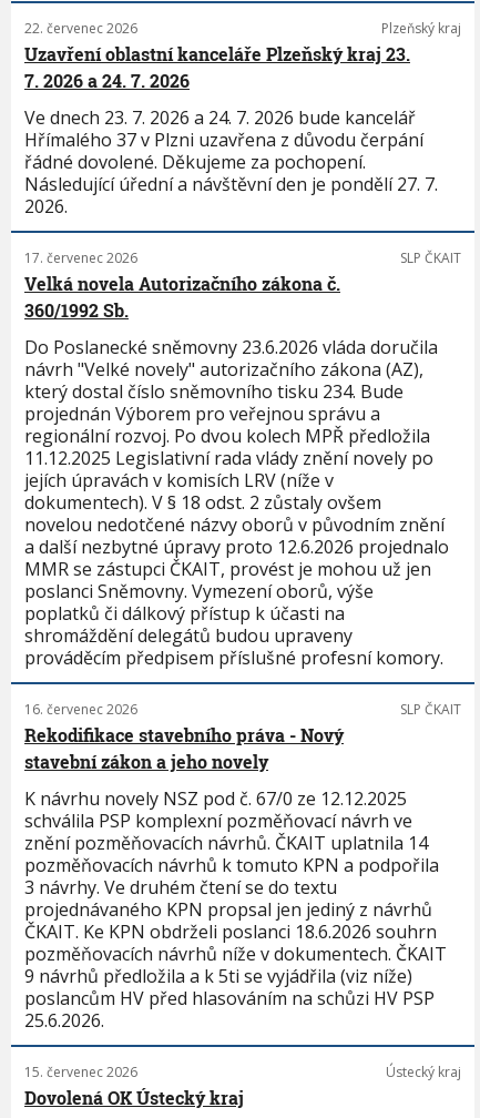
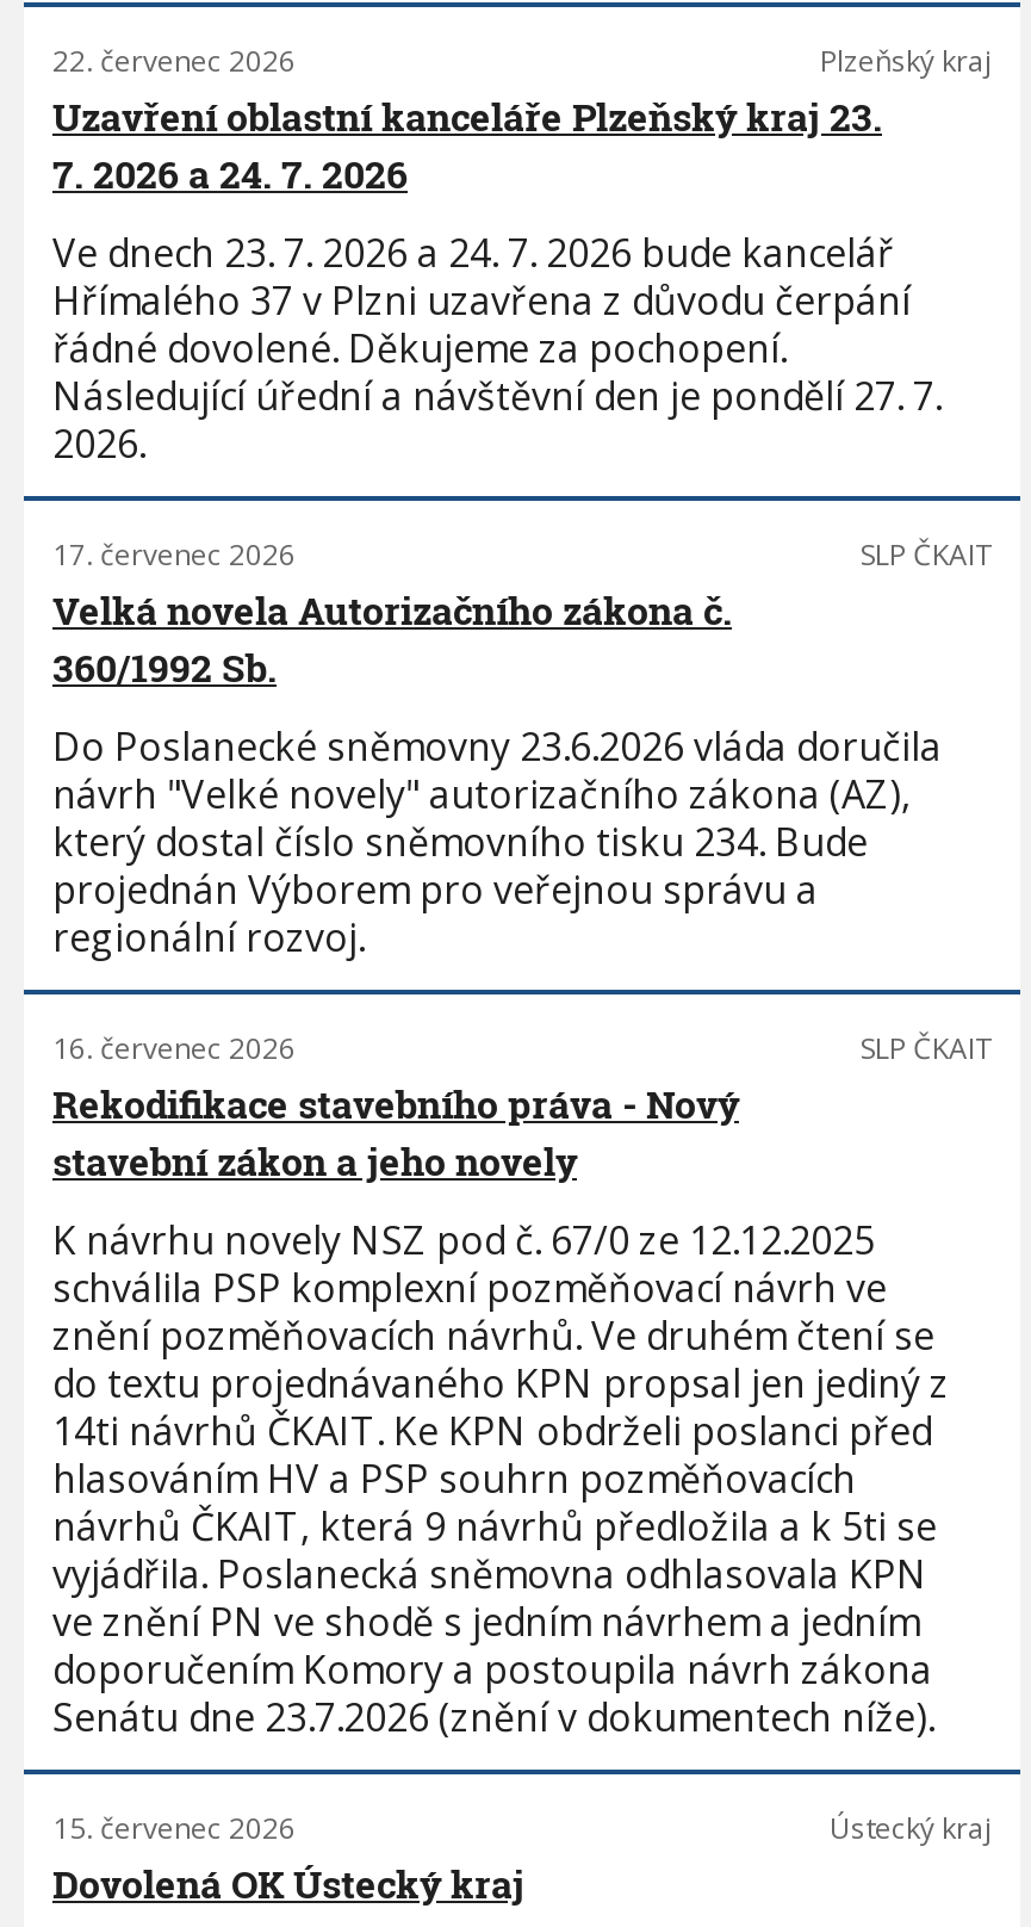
[24,424,449,670] regionální rozvoj. Po dvou kolech MPŘ předložila | 11.12.2025 Legislativní rada vlády znění novely po | jejích úpravách v komisích LRV (níže v | dokumentech). V § 18 odst. 2 zůstaly ovšem | novelou nedotčené názvy oborů v původním znění | a další nezbytné úpravy proto 12.6.2026 projednalo | MMR se zástupci ČKAIT, provést je mohou už jen | poslanci Sněmovny. Vymezení oborů, výše | poplatků či dálkový přístup k účasti na | shromáždění delegátů budou upraveny | prováděcím předpisem příslušné profesní komory. -> [52,912,365,964] regionální rozvoj.
[24,831,447,1033] znění pozměňovacích návrhů. ČKAIT uplatnila 14 | pozměňovacích návrhů k tomuto KPN a podpořila | 3 návrhy. Ve druhém čtení se do textu | projednávaného KPN propsal jen jediný z návrhů | ČKAIT. Ke KPN obdrželi poslanci 18.6.2026 souhrn | pozměňovacích návrhů níže v dokumentech. ČKAIT | 9 návrhů předložila a k 5ti se vyjádřila (viz níže) | poslancům HV před hlasováním na schůzi HV PSP | 25.6.2026. -> [52,1310,949,1744] znění pozměňovacích návrhů. Ve druhém čtení se | do textu projednávaného KPN propsal jen jediný z | 14ti návrhů ČKAIT. Ke KPN obdrželi poslanci před | hlasováním HV a PSP souhrn pozměňovacích | návrhů ČKAIT, která 9 návrhů předložila a k 5ti se | vyjádřila. Poslanecká sněmovna odhlasovala KPN | ve znění PN ve shodě s jedním návrhem a jedním | doporučením Komory a postoupila návrh zákona | Senátu dne 23.7.2026 (znění v dokumentech níže).

